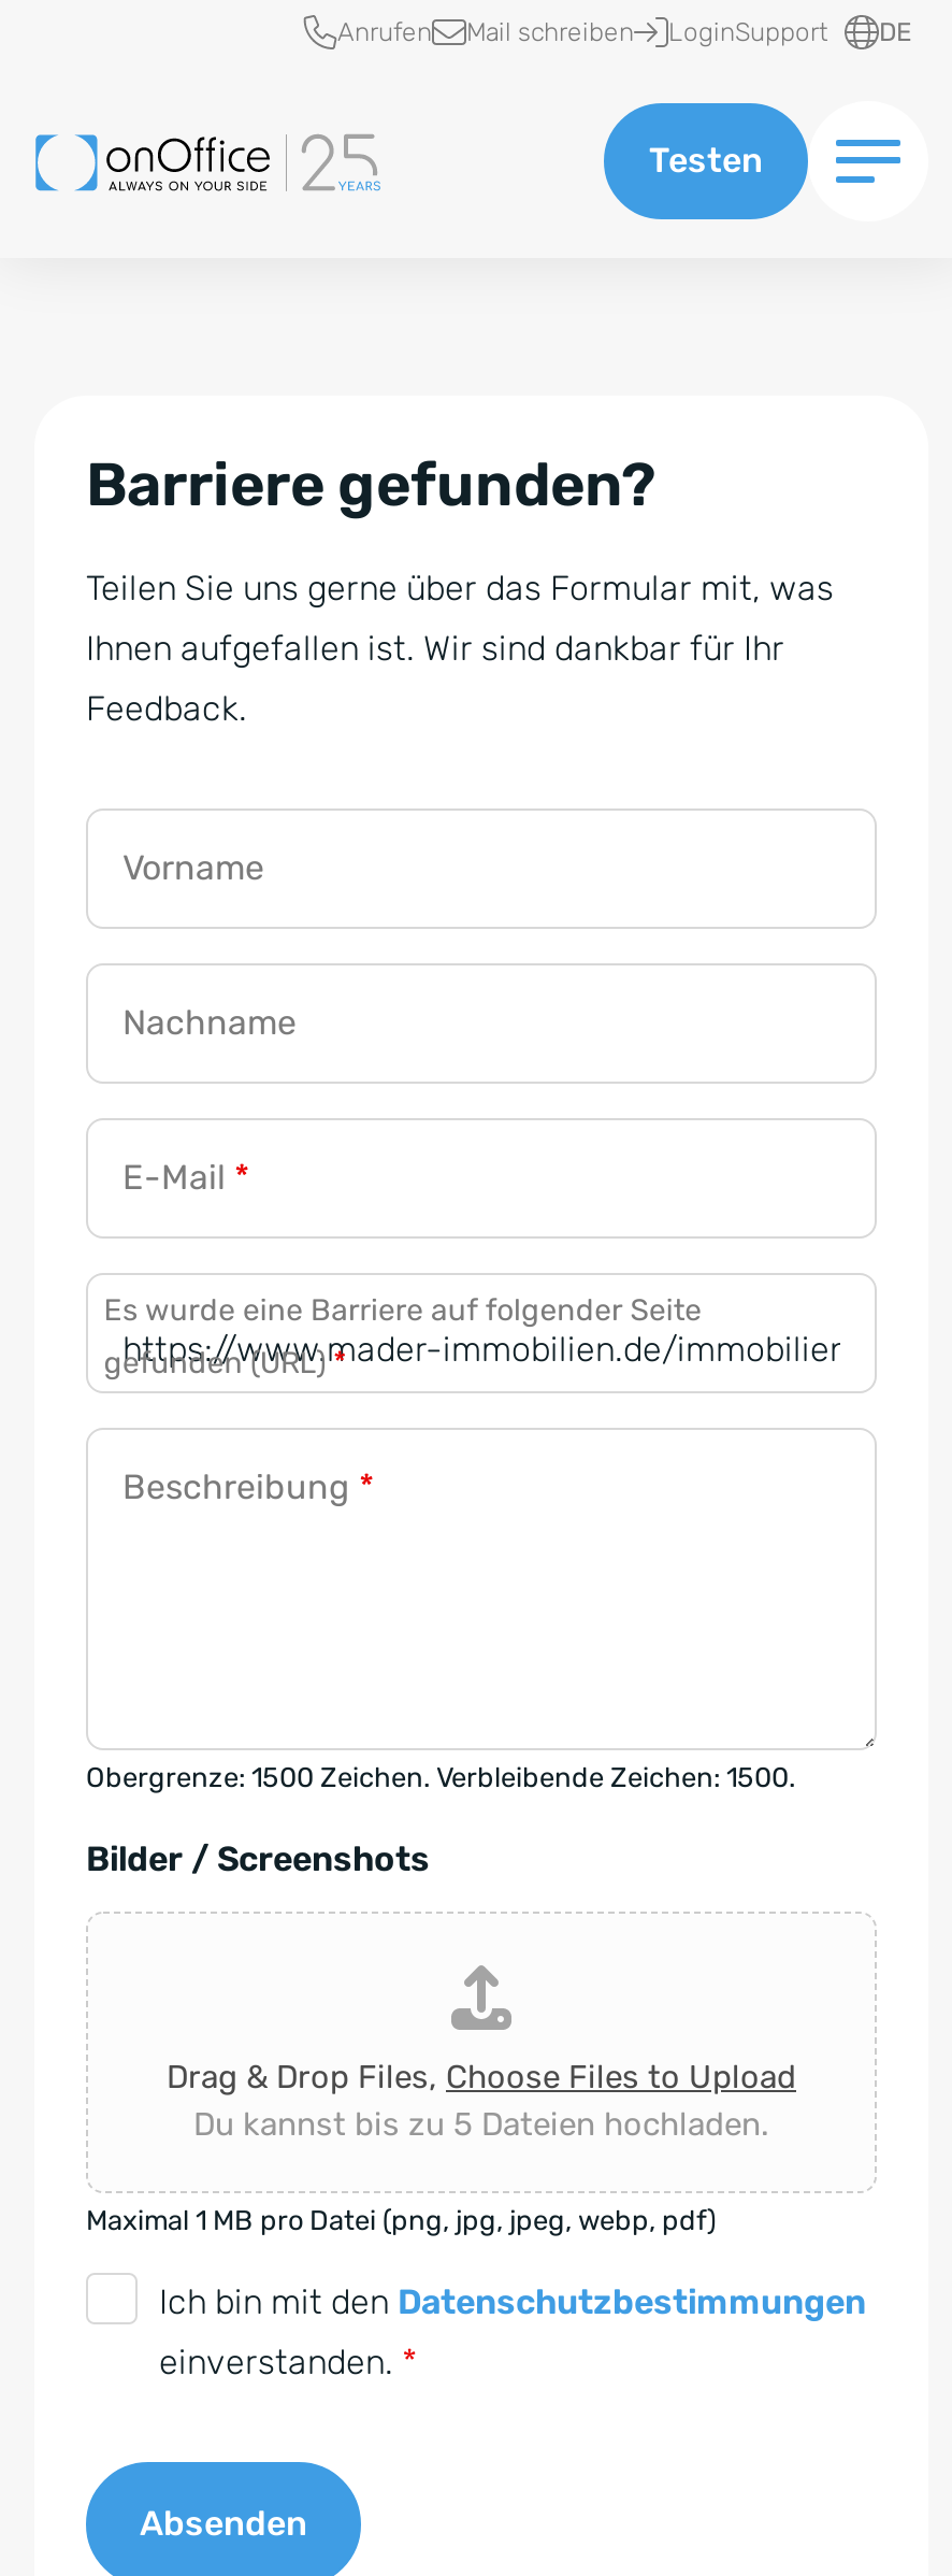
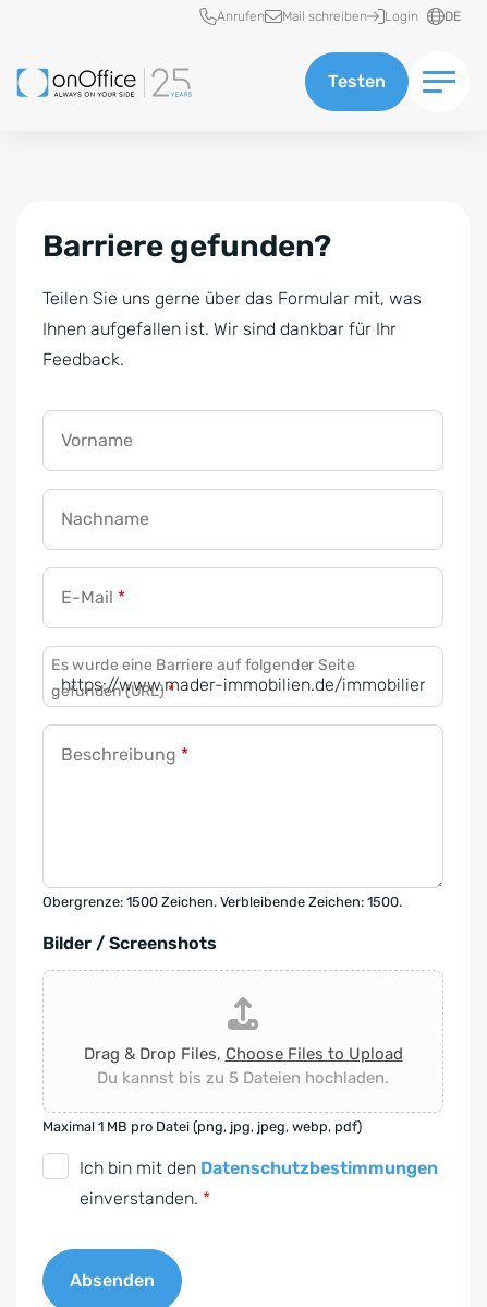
[668,16,827,46] LoginSupport -> [385,8,418,23] Login

